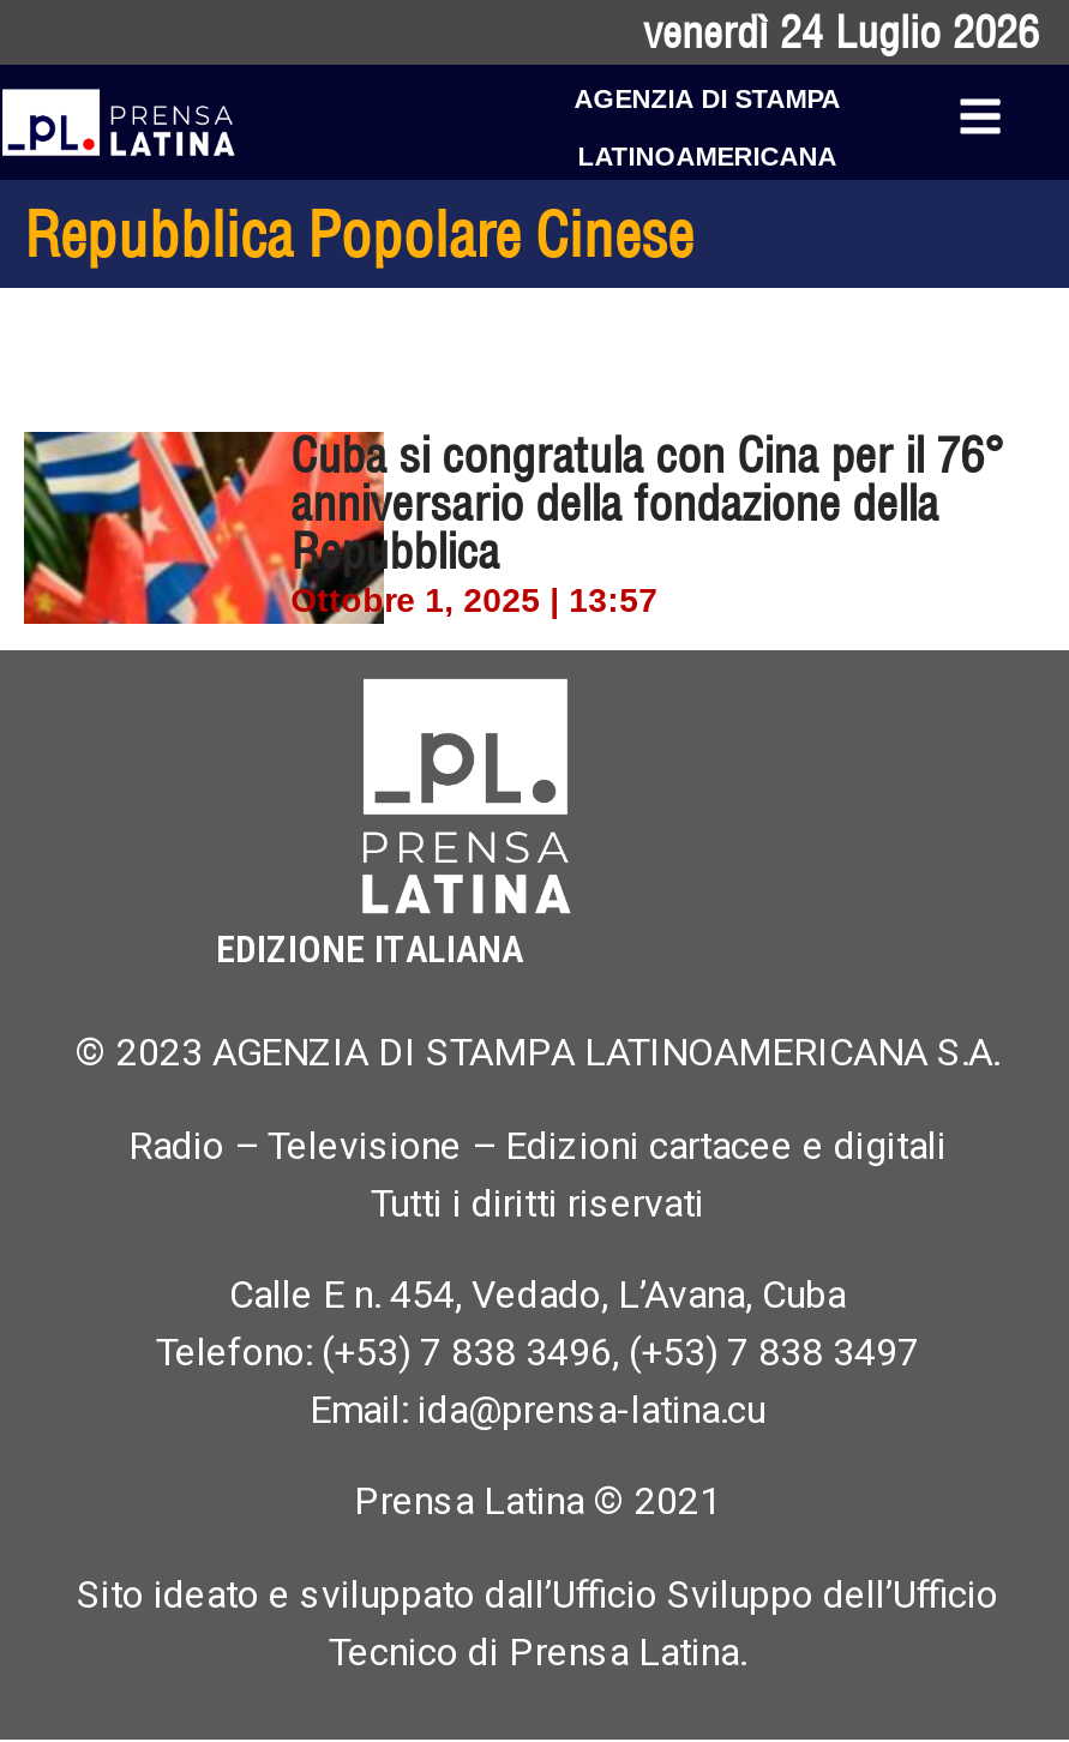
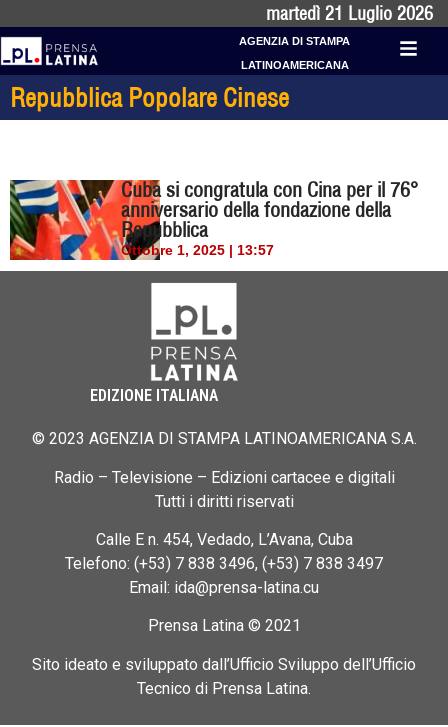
[643,5,1039,60] venerdì 24 Luglio 2026 -> [266,2,433,25] martedì 21 Luglio 2026

